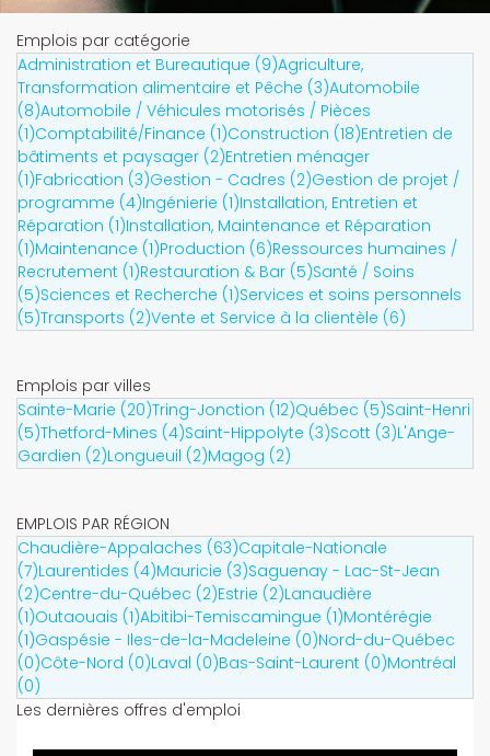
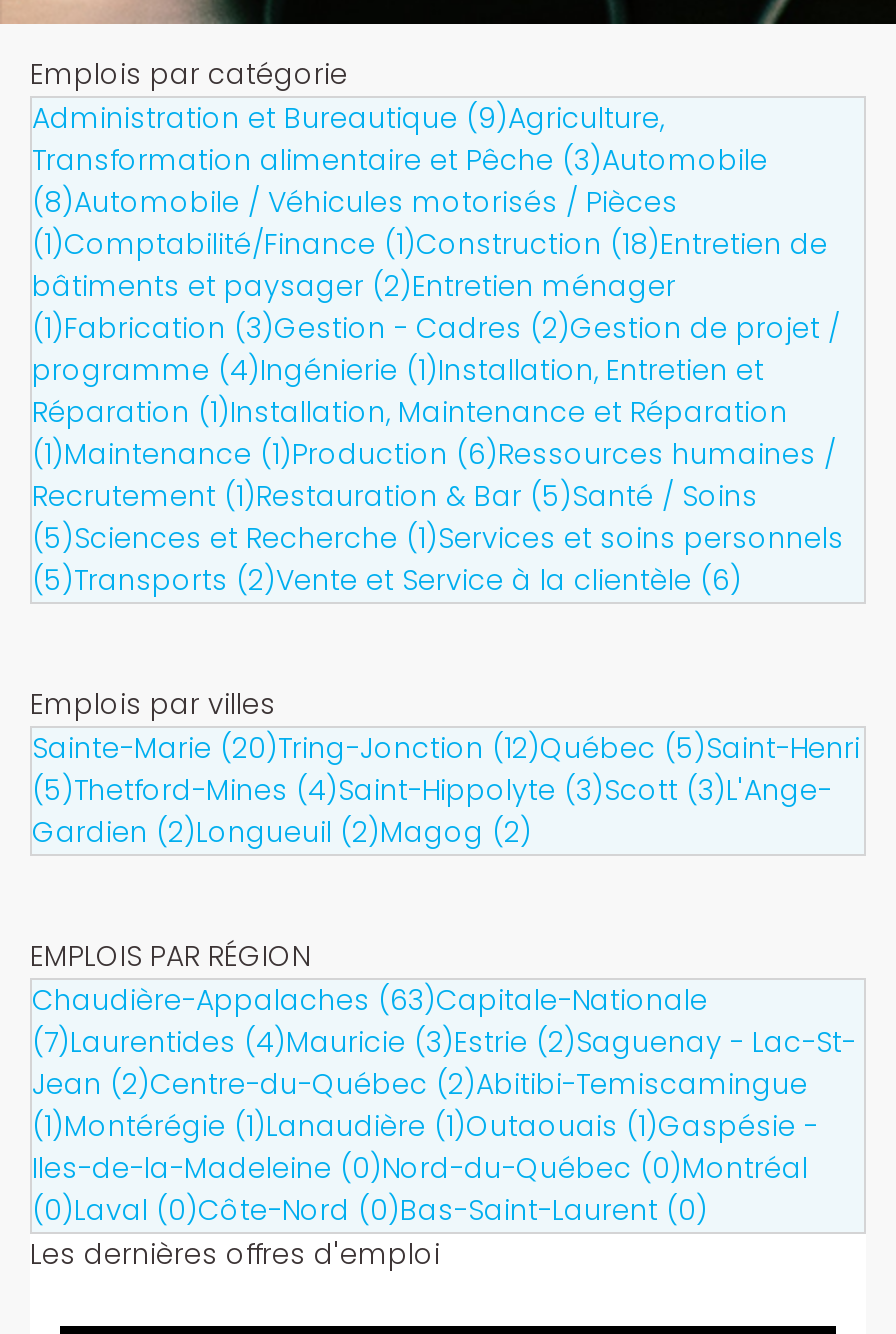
[17,560,456,697] (7)Laurentides (4)Mauricie (3)Saguenay - Lac-St-Jean | (2)Centre-du-Québec (2)Estrie (2)Lanaudière | (1)Outaouais (1)Abitibi-Temiscamingue (1)Montérégie | (1)Gaspésie - Iles-de-la-Madeleine (0)Nord-du-Québec | (0)Côte-Nord (0)Laval (0)Bas-Saint-Laurent (0)Montréal | (0) -> [32,1022,856,1230] (7)Laurentides (4)Mauricie (3)Estrie (2)Saguenay - Lac-St- | Jean (2)Centre-du-Québec (2)Abitibi-Temiscamingue | (1)Montérégie (1)Lanaudière (1)Outaouais (1)Gaspésie - | Iles-de-la-Madeleine (0)Nord-du-Québec (0)Montréal | (0)Laval (0)Côte-Nord (0)Bas-Saint-Laurent (0)

